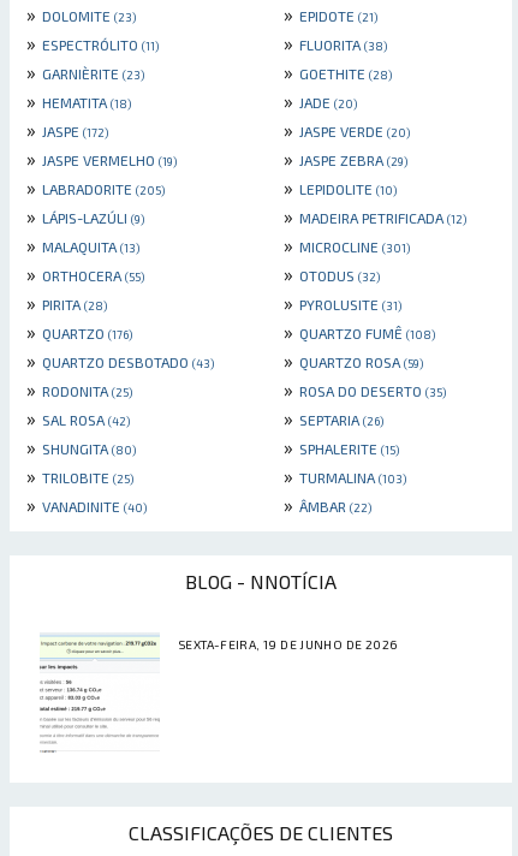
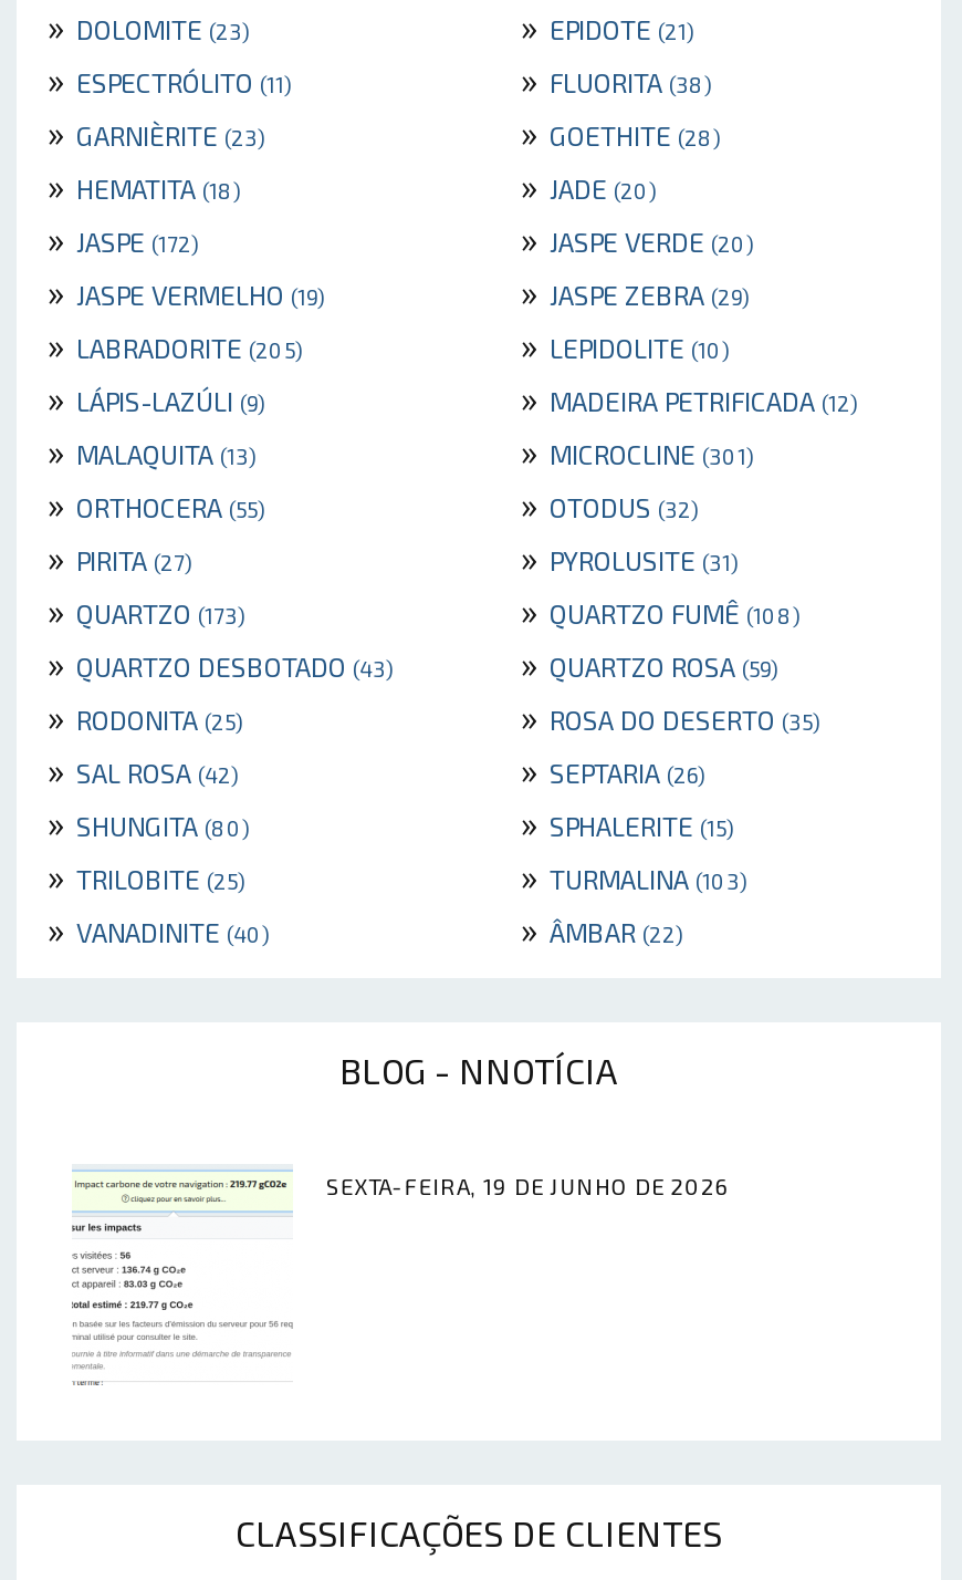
[22,291,107,314] » PIRITA (28) -> [39,536,191,578] » PIRITA (27)
[22,320,132,343] » QUARTZO (176) -> [39,589,244,631] » QUARTZO (173)

